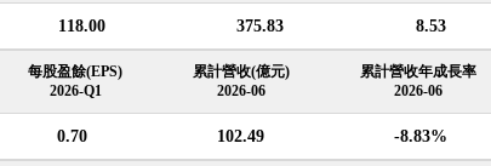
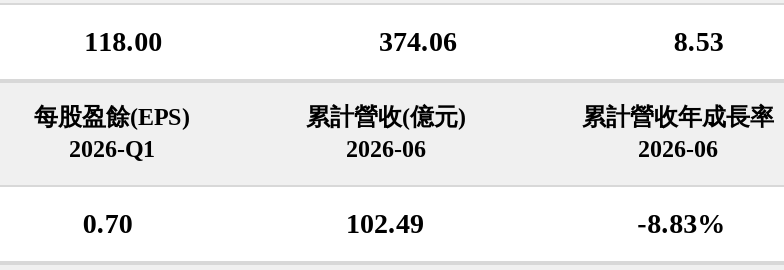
[237,16,284,35] 375.83 -> [379,25,457,57] 374.06

